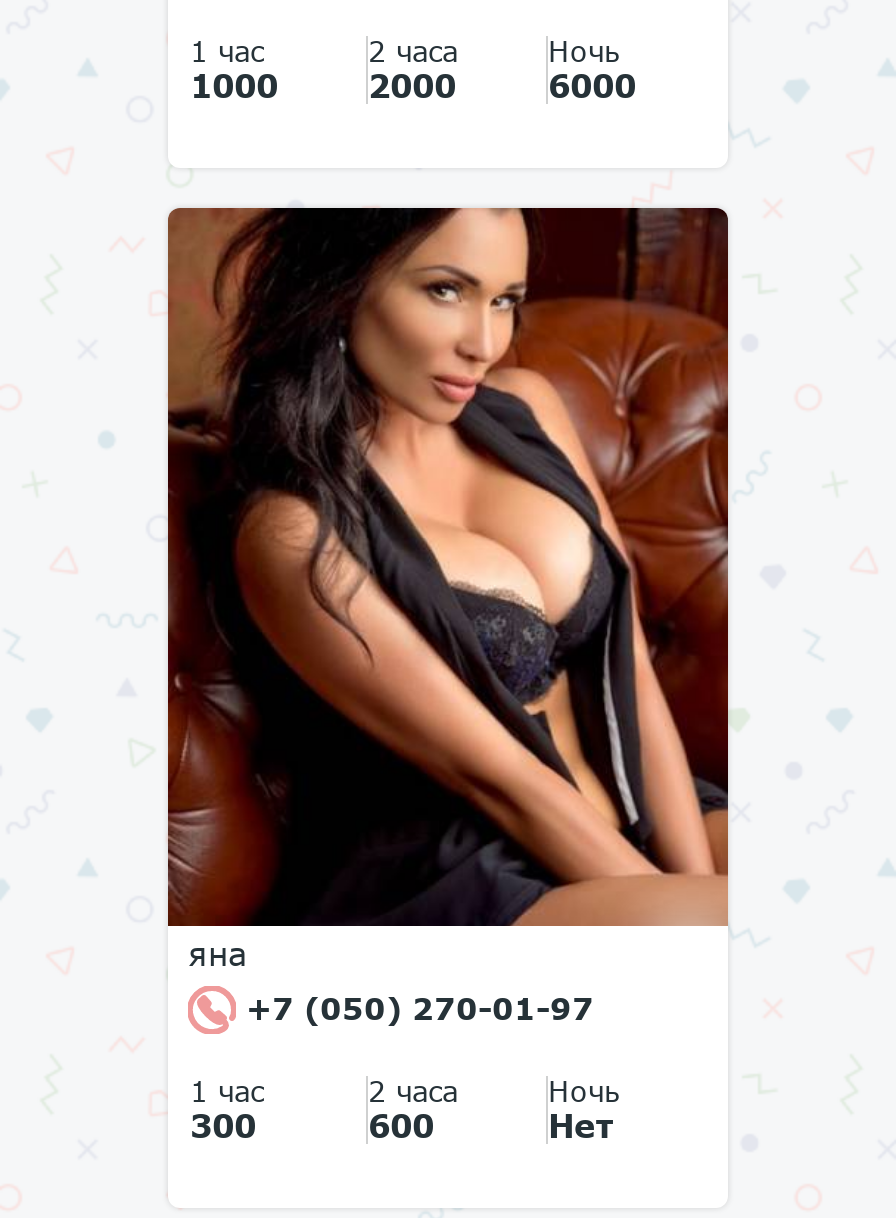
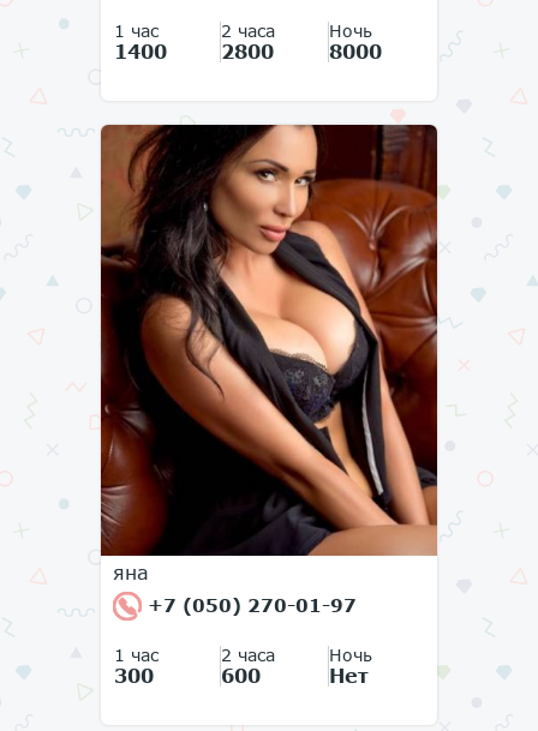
[190,65,278,103] 1000 -> [114,39,167,62] 1400
[368,65,456,103] 2000 -> [221,39,274,62] 2800
[548,65,636,103] 6000 -> [329,39,382,62] 8000

